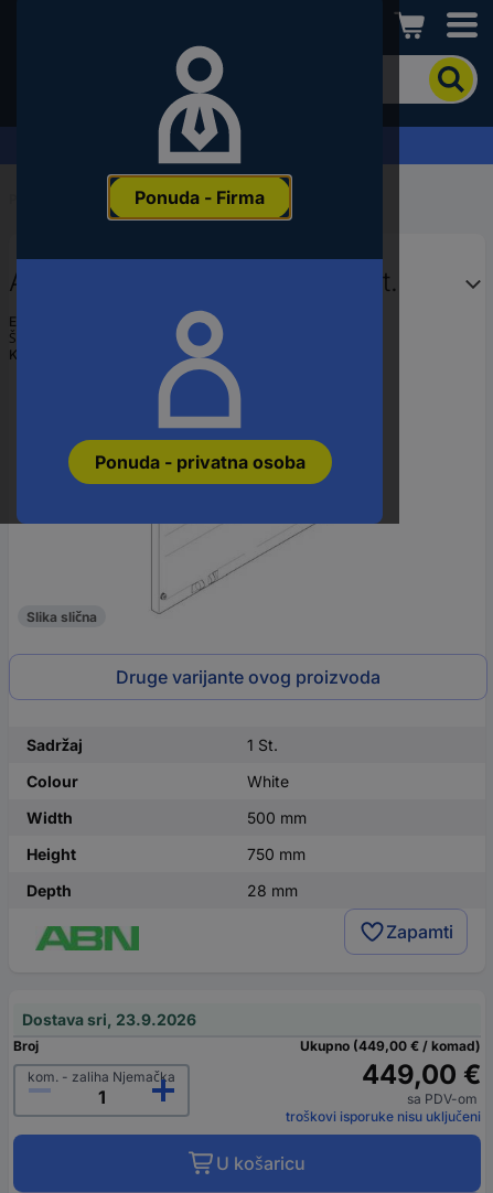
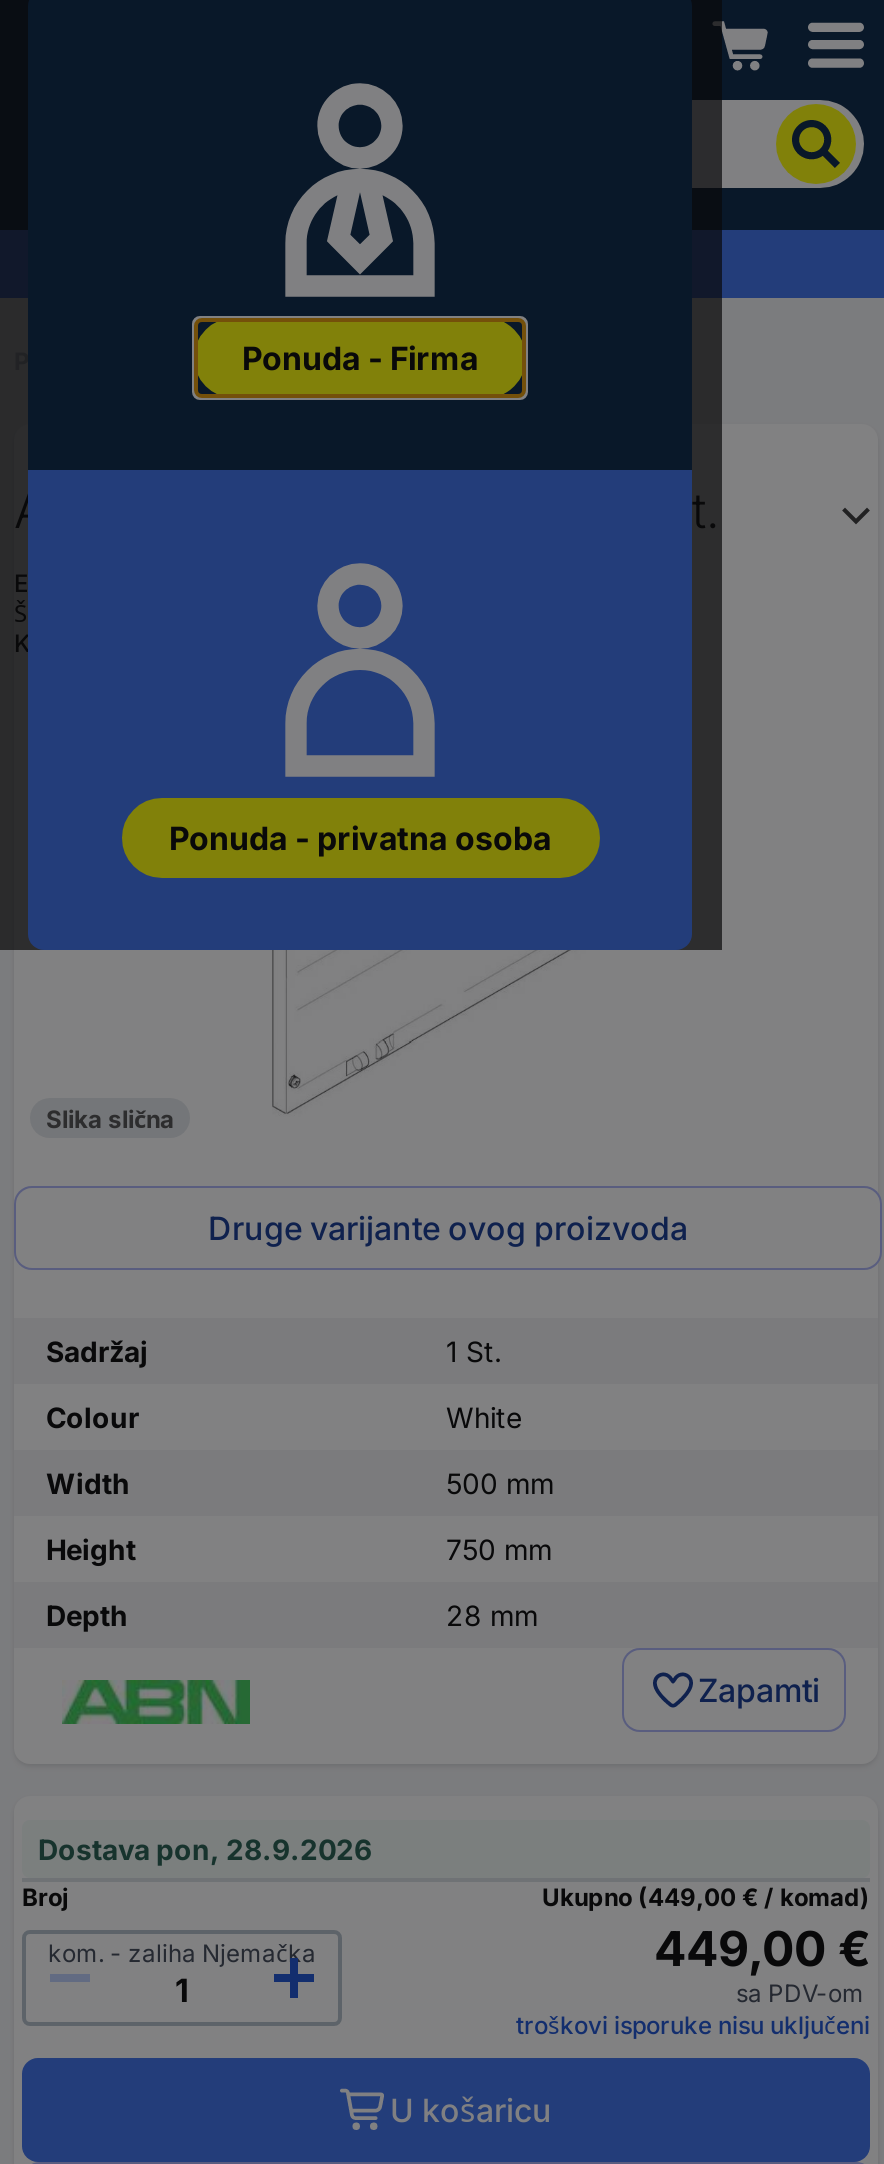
[22,1010,196,1029] Dostava sri, 23.9.2026 -> [38,1832,372,1866] Dostava pon, 28.9.2026

